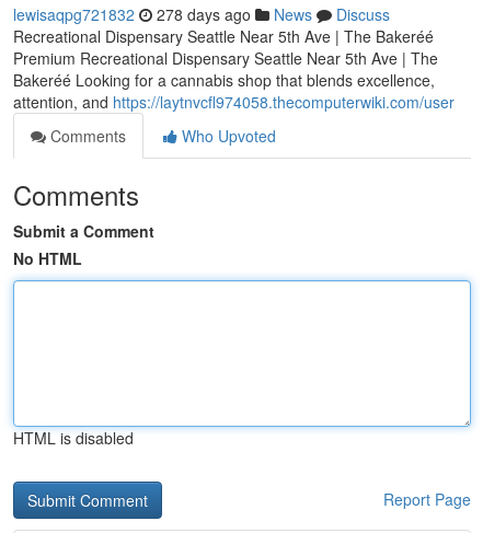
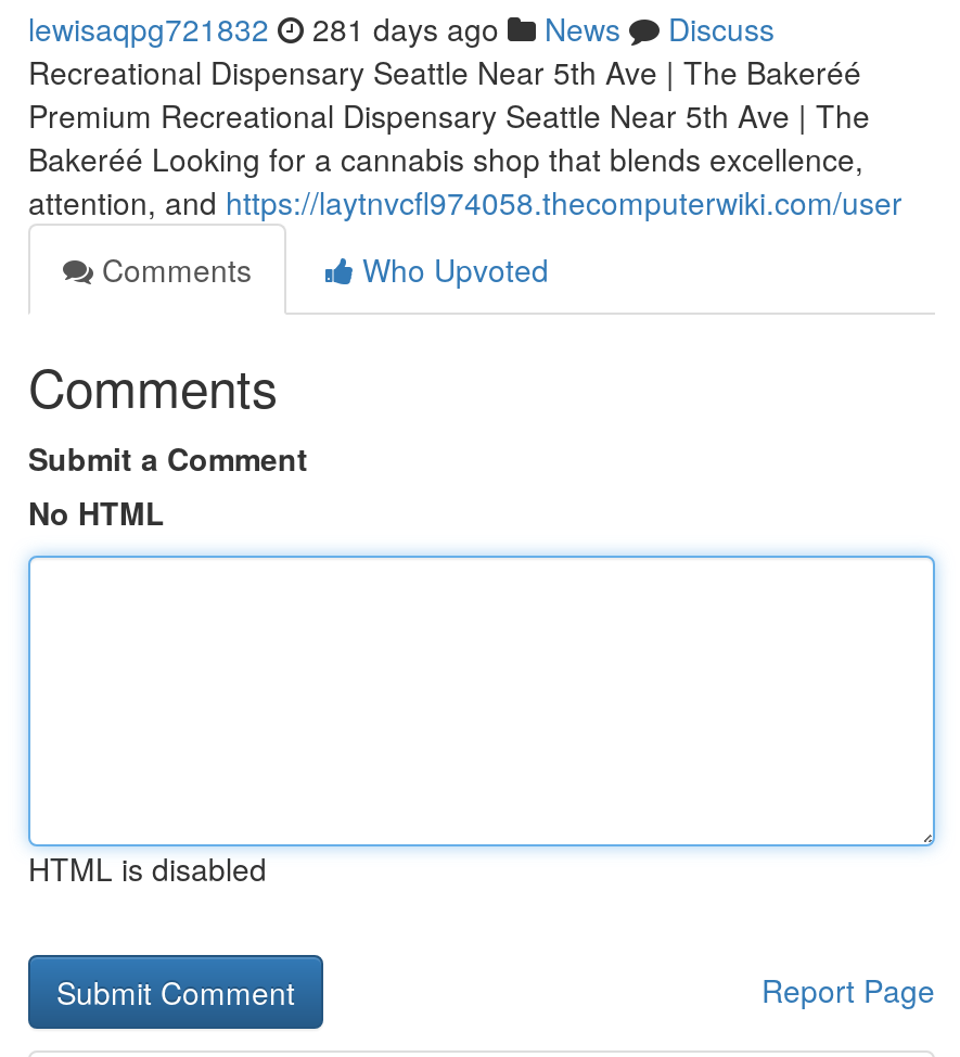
[13,3,390,25] lewisaqpg721832 278 days ago News Discuss -> [28,7,775,50] lewisaqpg721832 281 days ago News Discuss

